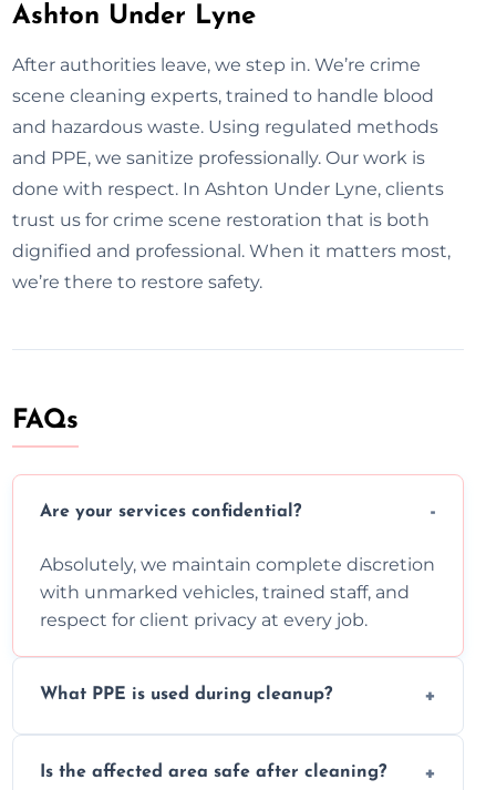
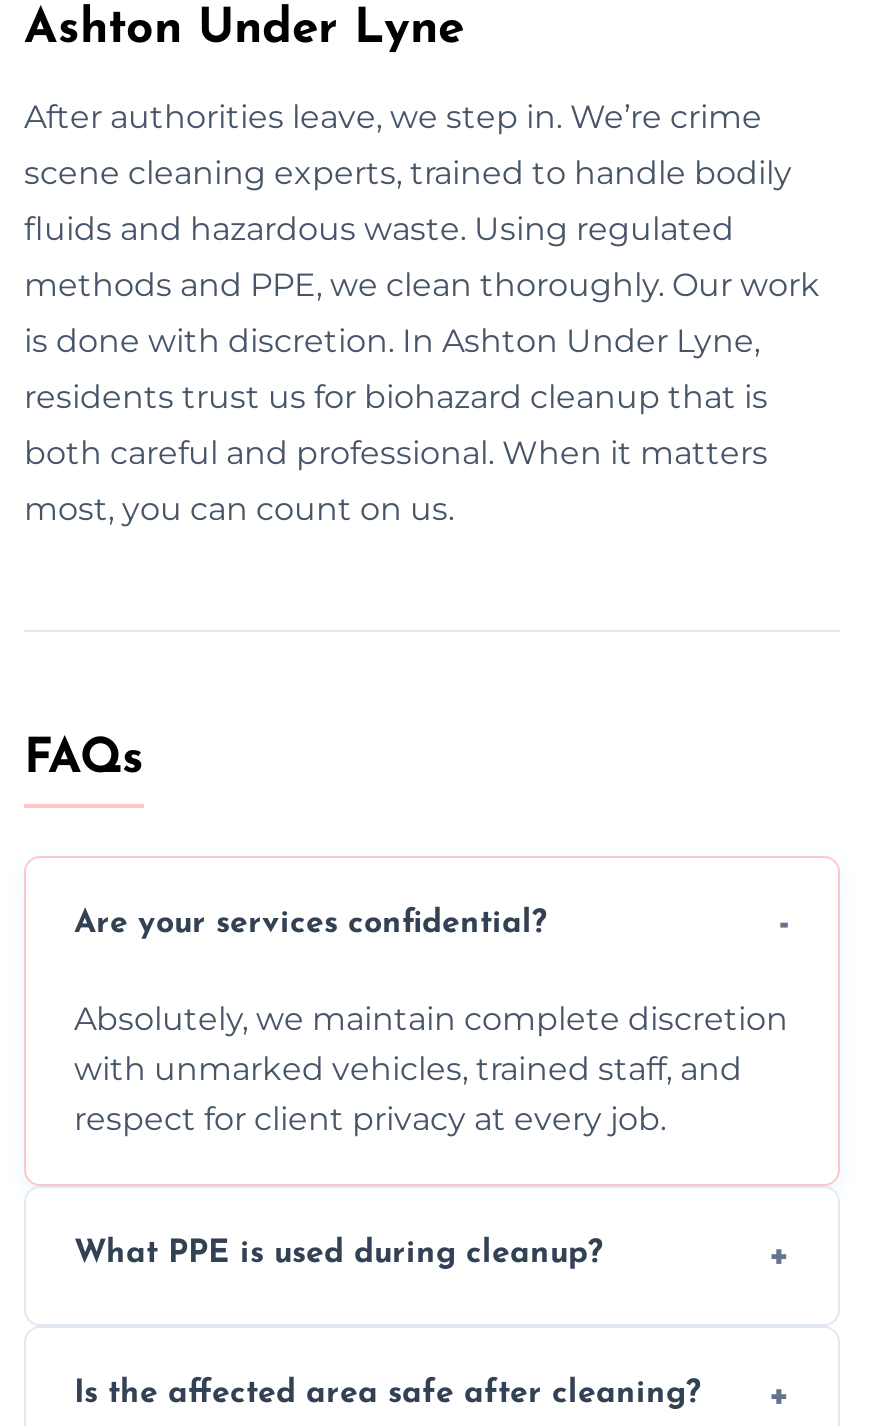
[12,85,434,106] scene cleaning experts, trained to handle blood -> [24,153,792,191] scene cleaning experts, trained to handle bodily
[12,116,438,137] and hazardous waste. Using regulated methods -> [24,209,734,247] fluids and hazardous waste. Using regulated
[12,147,425,168] and PPE, we sanitize professionally. Our work is -> [24,265,820,303] methods and PPE, we clean thoroughly. Our work
[12,178,444,199] done with respect. In Ashton Under Lyne, clients -> [24,321,760,359] is done with discretion. In Ashton Under Lyne,
[12,209,430,230] trust us for crime scene restoration that is both -> [24,377,768,415] residents trust us for biohazard cleanup that is
[12,240,451,261] dignified and professional. When it matters most, -> [24,433,768,471] both careful and professional. When it matters
[12,271,262,292] we’re there to restore safety. -> [24,489,454,527] most, you can count on us.

